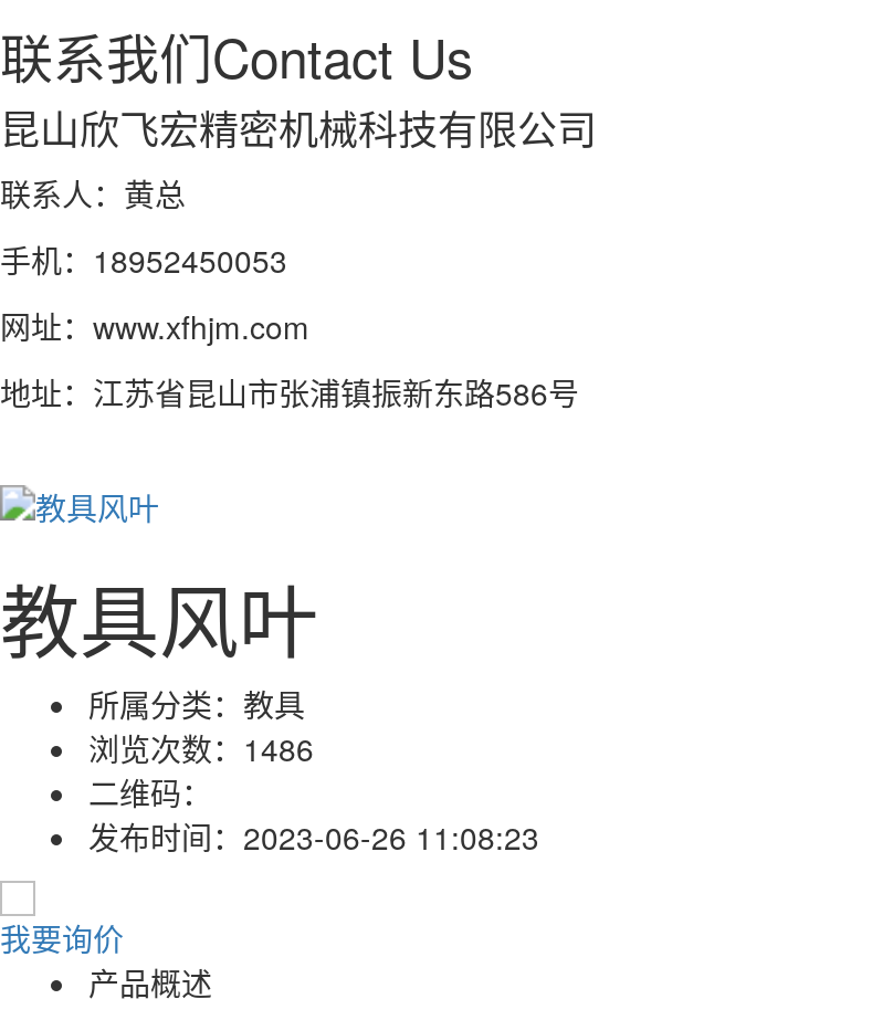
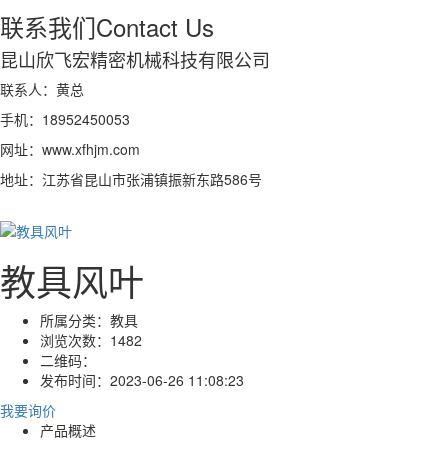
[88,726,314,770] 浏览次数：1486 -> [40,330,142,350] 浏览次数：1482

